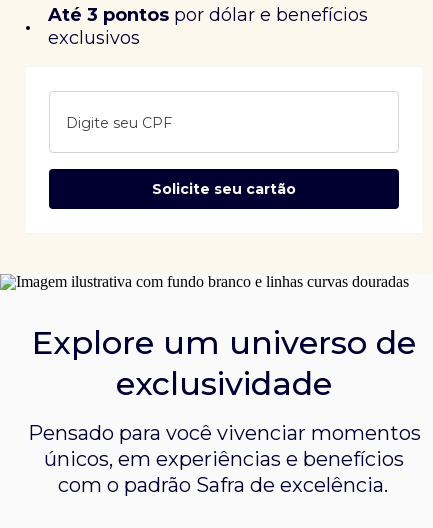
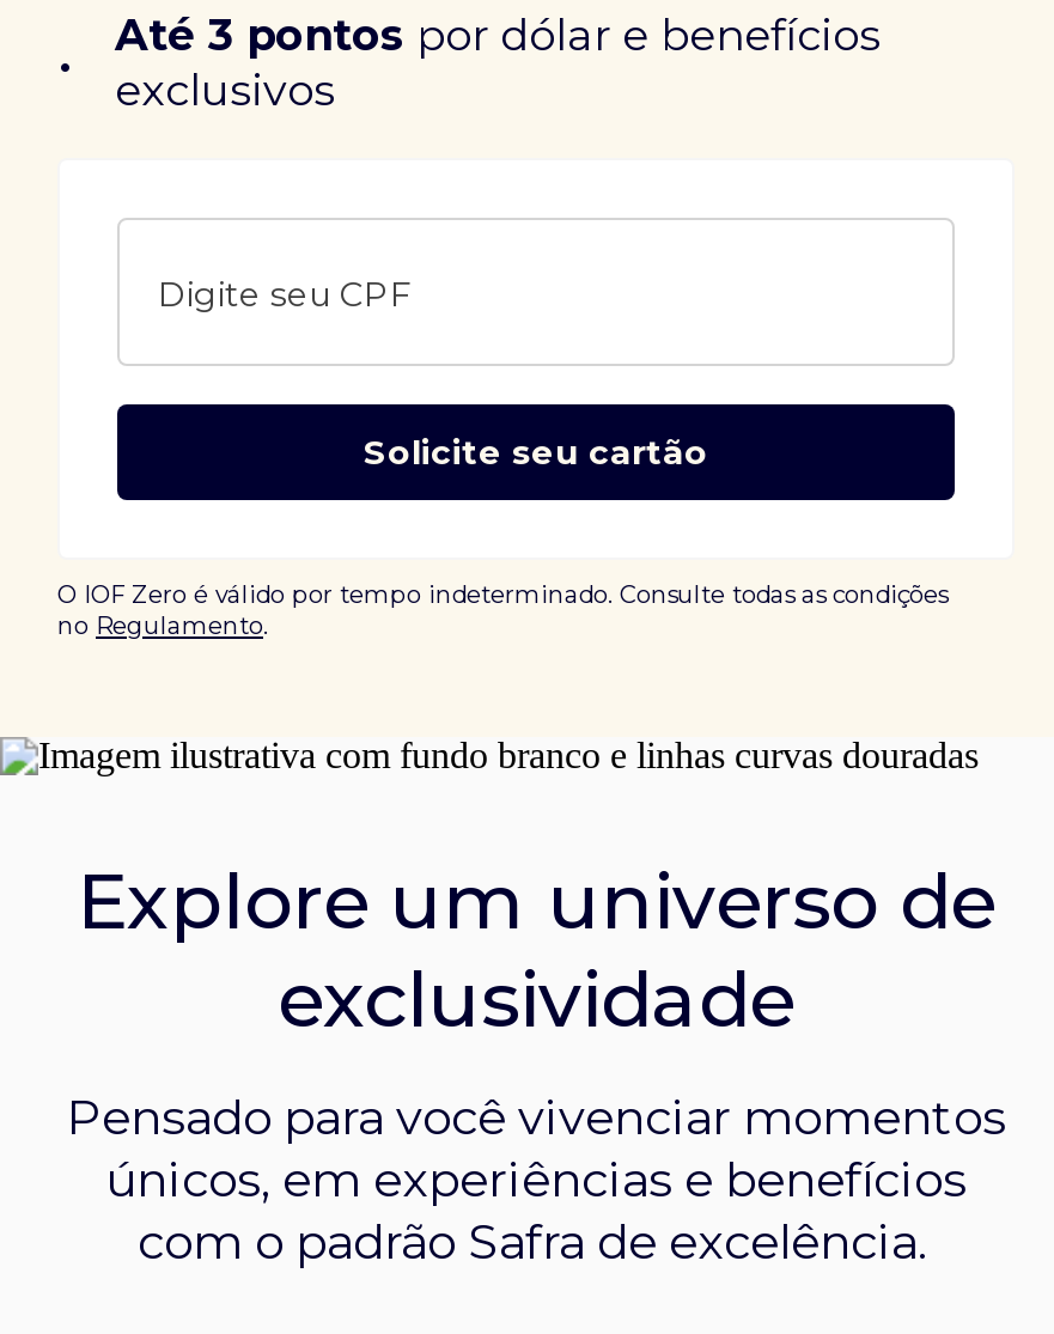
none -> [57,579,948,641] O IOF Zero é válido por tempo indeterminado. Consulte todas as condições | no Regulamento

